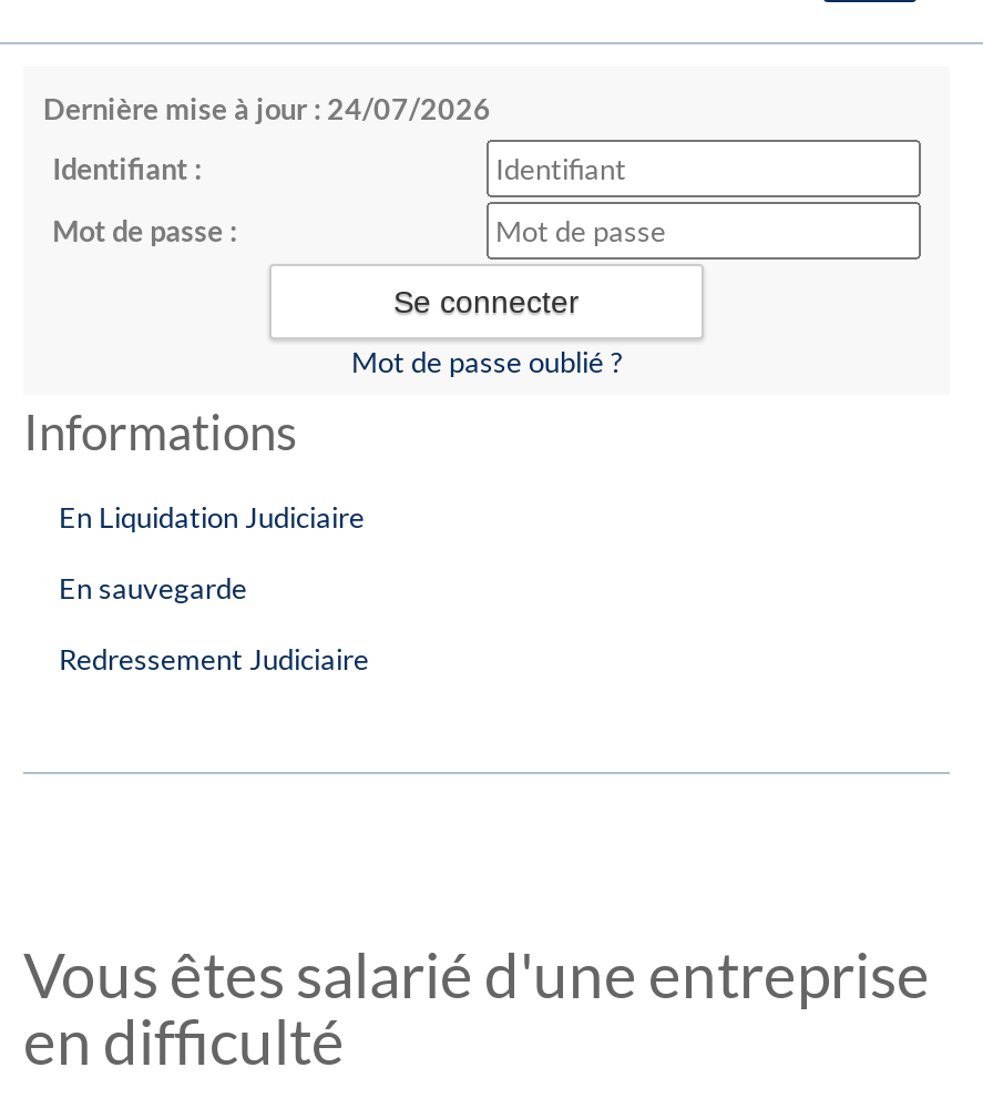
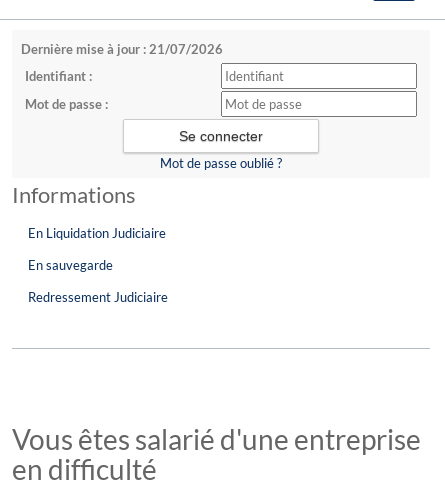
[43,91,491,126] Dernière mise à jour : 24/07/2026 -> [21,41,223,57] Dernière mise à jour : 21/07/2026

